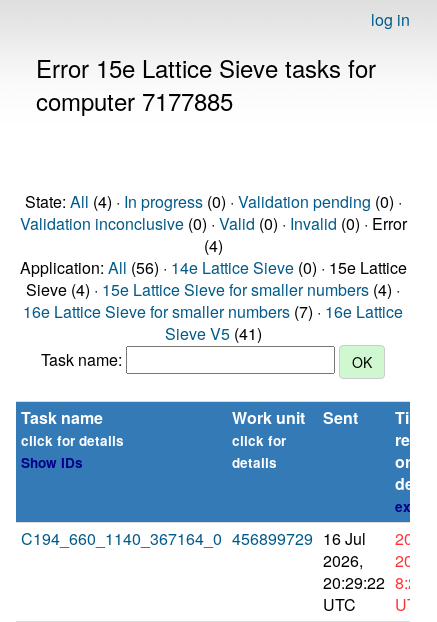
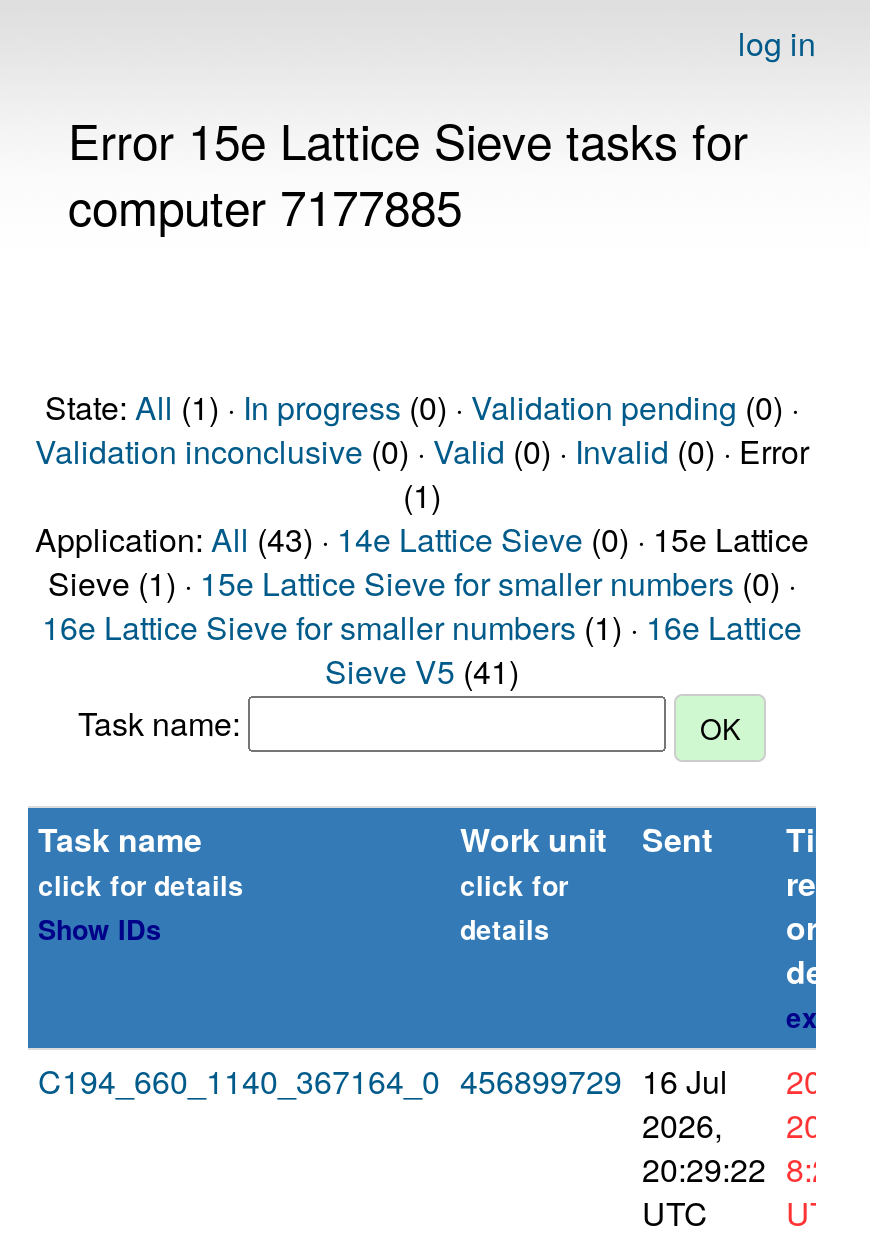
[24,190,401,213] State: All (4) · In progress (0) · Validation pending (0) · -> [45,384,799,430] State: All (1) · In progress (0) · Validation pending (0) ·
[203,234,222,257] (4) -> [403,472,441,518] (1)
[19,256,406,279] Application: All (56) · 14e Lattice Sieve (0) · 15e Lattice -> [35,516,809,562] Application: All (43) · 14e Lattice Sieve (0) · 15e Lattice
[26,278,400,301] Sieve (4) · 15e Lattice Sieve for smaller numbers (4) · -> [48,560,796,606] Sieve (1) · 15e Lattice Sieve for smaller numbers (0) ·
[23,300,403,323] 16e Lattice Sieve for smaller numbers (7) · 16e Lattice -> [42,604,802,650] 16e Lattice Sieve for smaller numbers (1) · 16e Lattice

